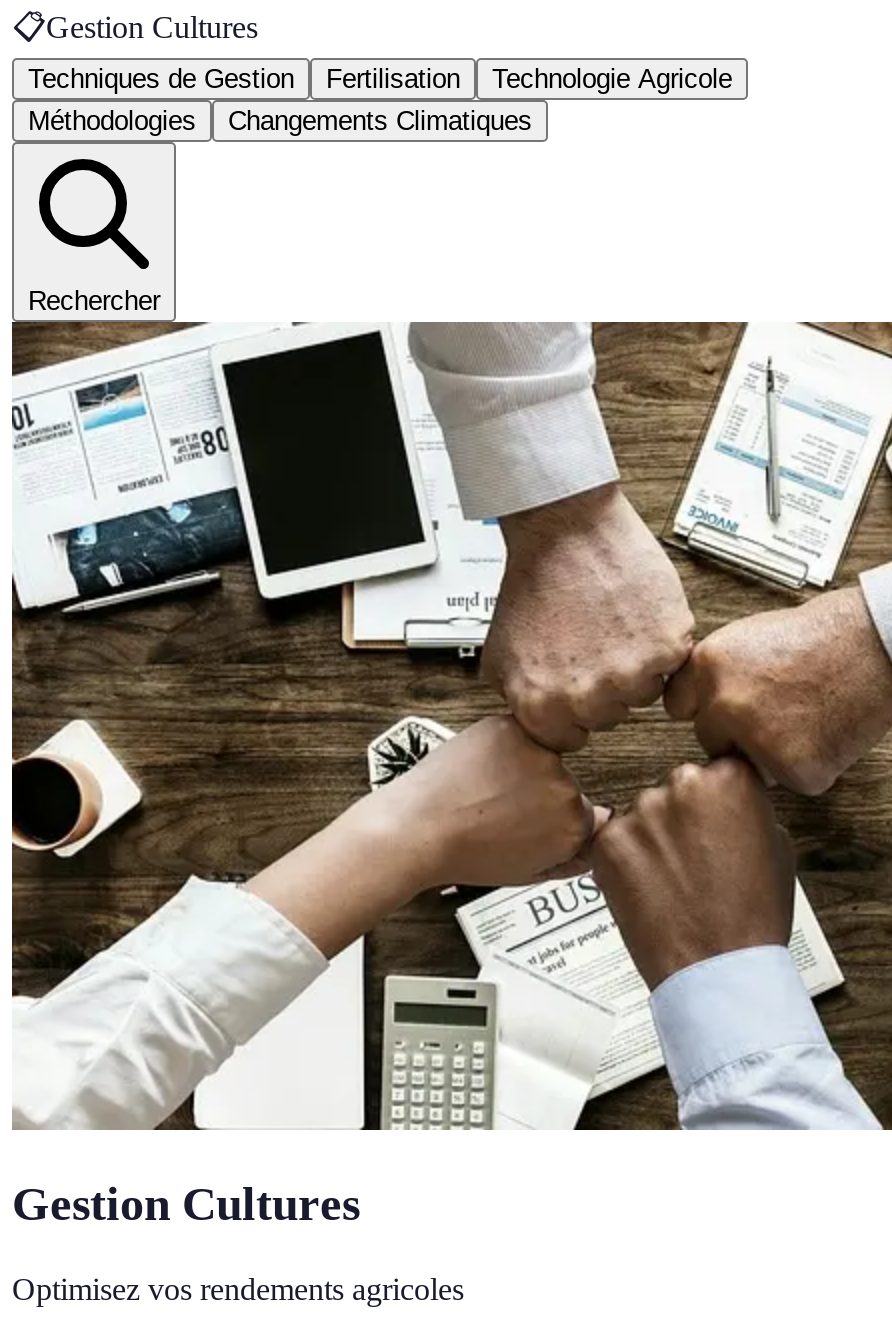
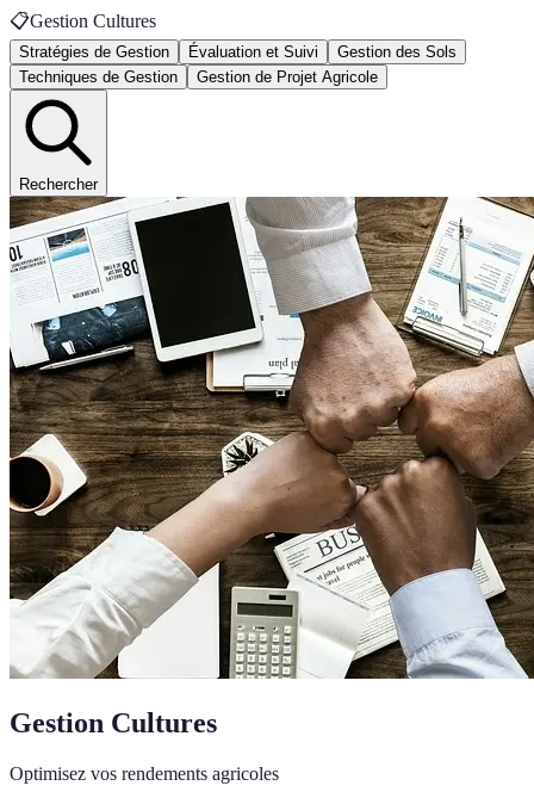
none -> [19,43,457,61] Stratégies de Gestion | Évaluation et Suivi | Gestion des Sols
[28,64,732,136] Fertilisation | Technologie Agricole | Méthodologies | Changements Climatiques -> [197,68,378,86] Gestion de Projet Agricole
moved [28,64,294,94] -> [19,68,178,86]: Techniques de Gestion

